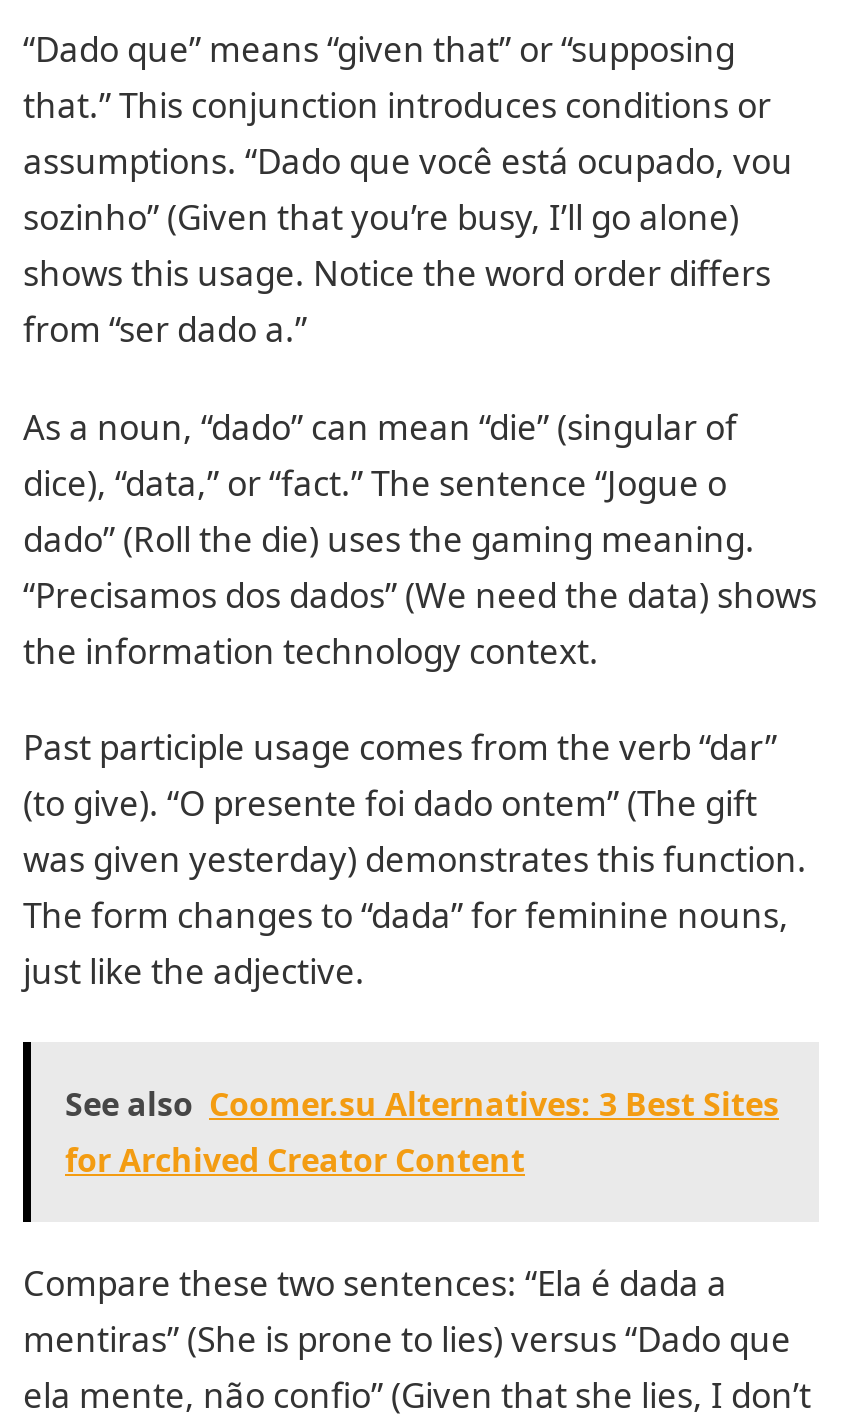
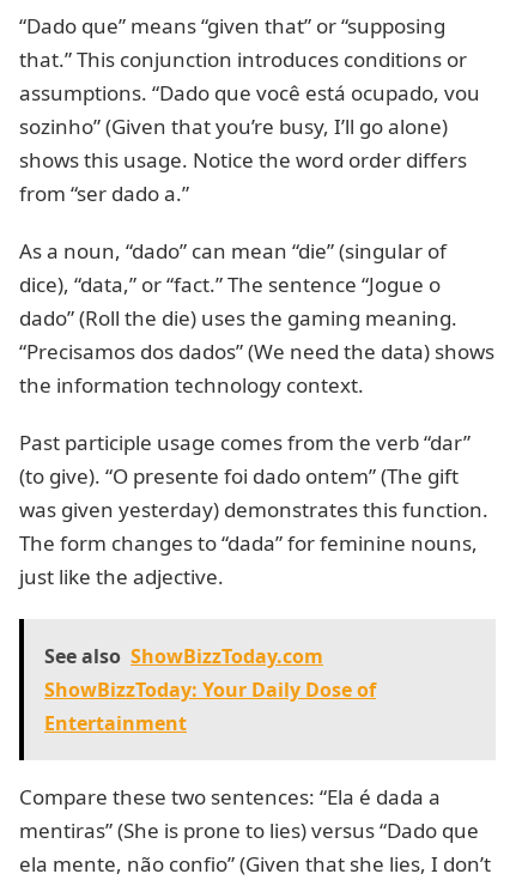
[65,1081,779,1181] See also Coomer.su Alternatives: 3 Best Sites | for Archived Creator Content -> [44,643,376,736] See also ShowBizzToday.com | ShowBizzToday: Your Daily Dose of | Entertainment

